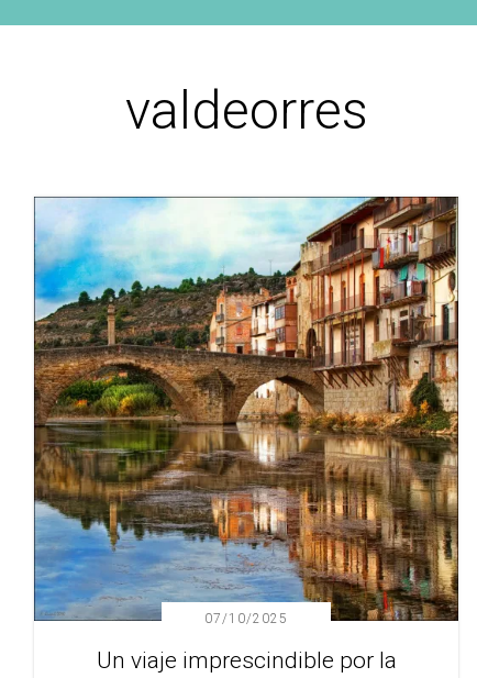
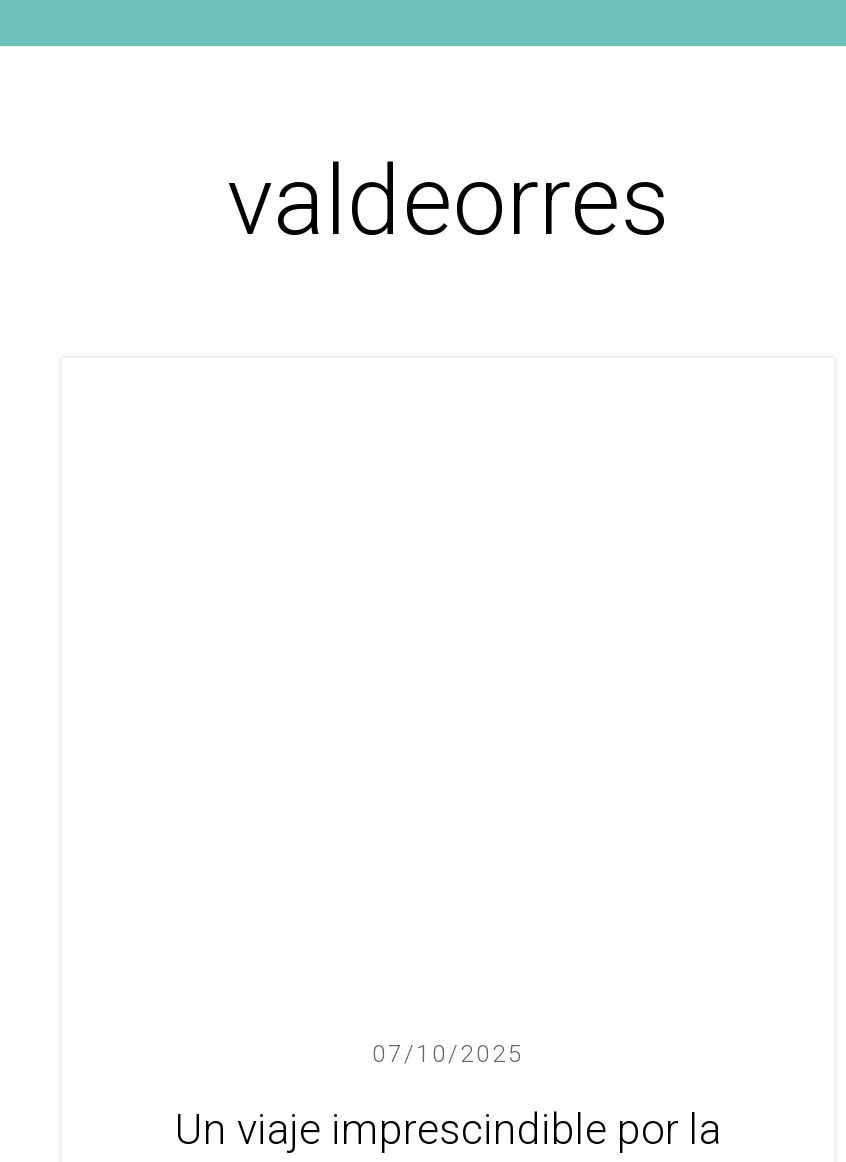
[33,196,459,622] [image] -> none

